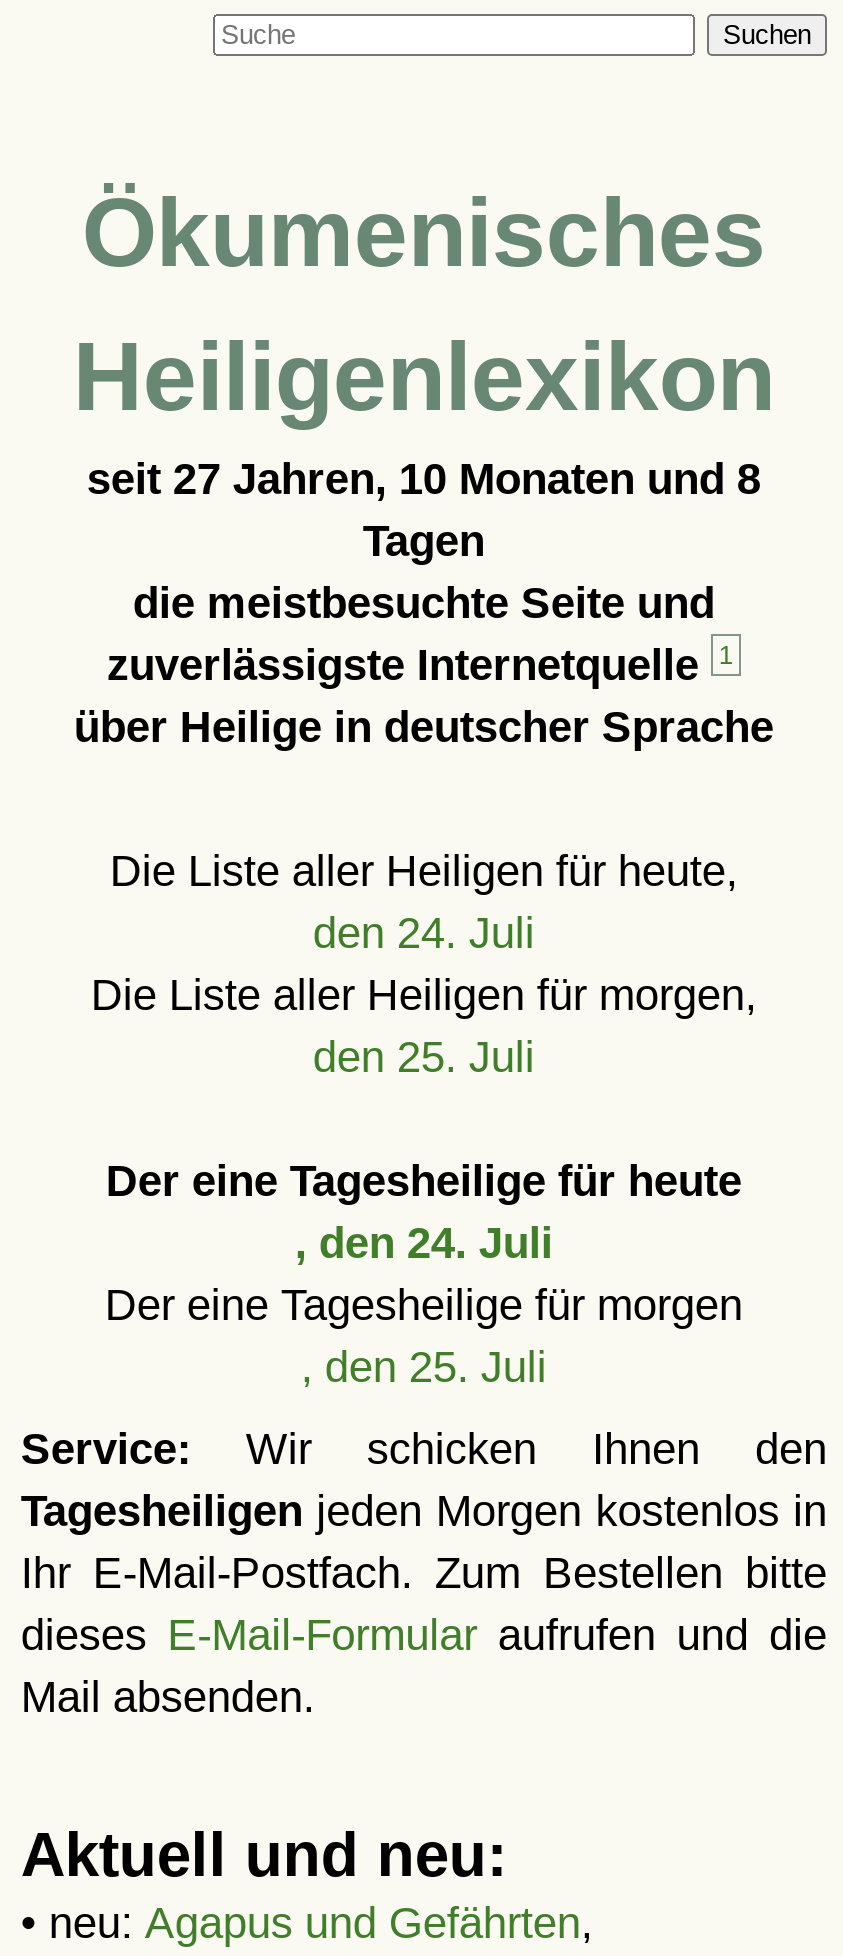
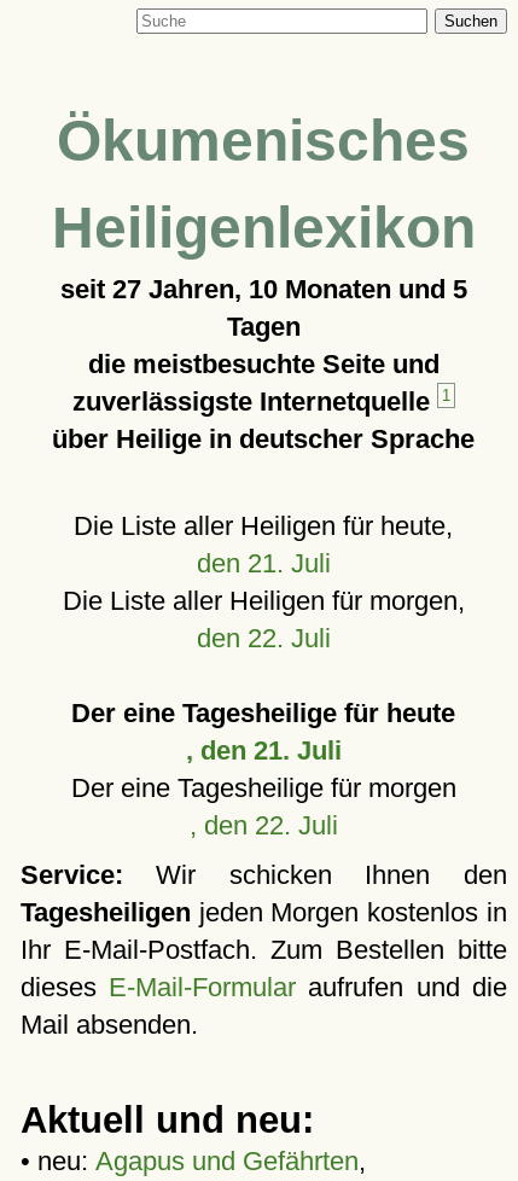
[87,454,761,504] seit 27 Jahren, 10 Monaten und 8 -> [60,274,467,304] seit 27 Jahren, 10 Monaten und 5
[313,908,535,958] den 24. Juli -> [197,548,331,578] den 21. Juli
[313,1032,535,1082] den 25. Juli -> [197,623,331,653] den 22. Juli
[295,1218,553,1268] , den 24. Juli -> [186,735,342,766] , den 21. Juli
[301,1342,547,1392] , den 25. Juli -> [189,810,338,840] , den 22. Juli

